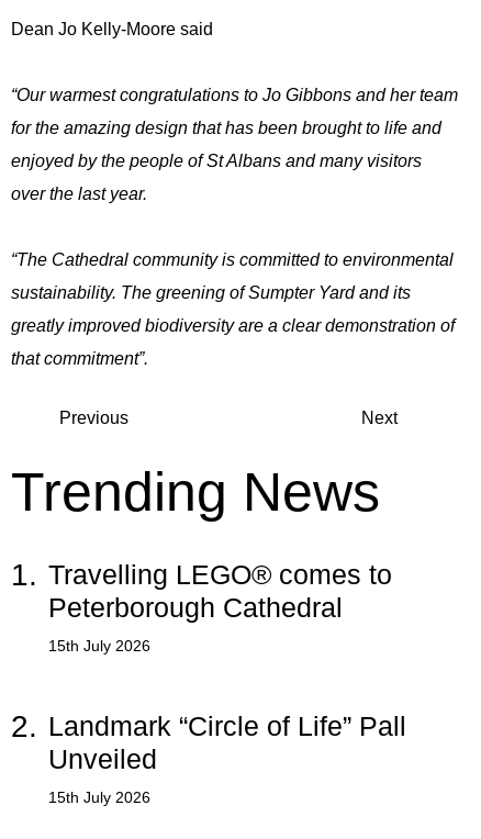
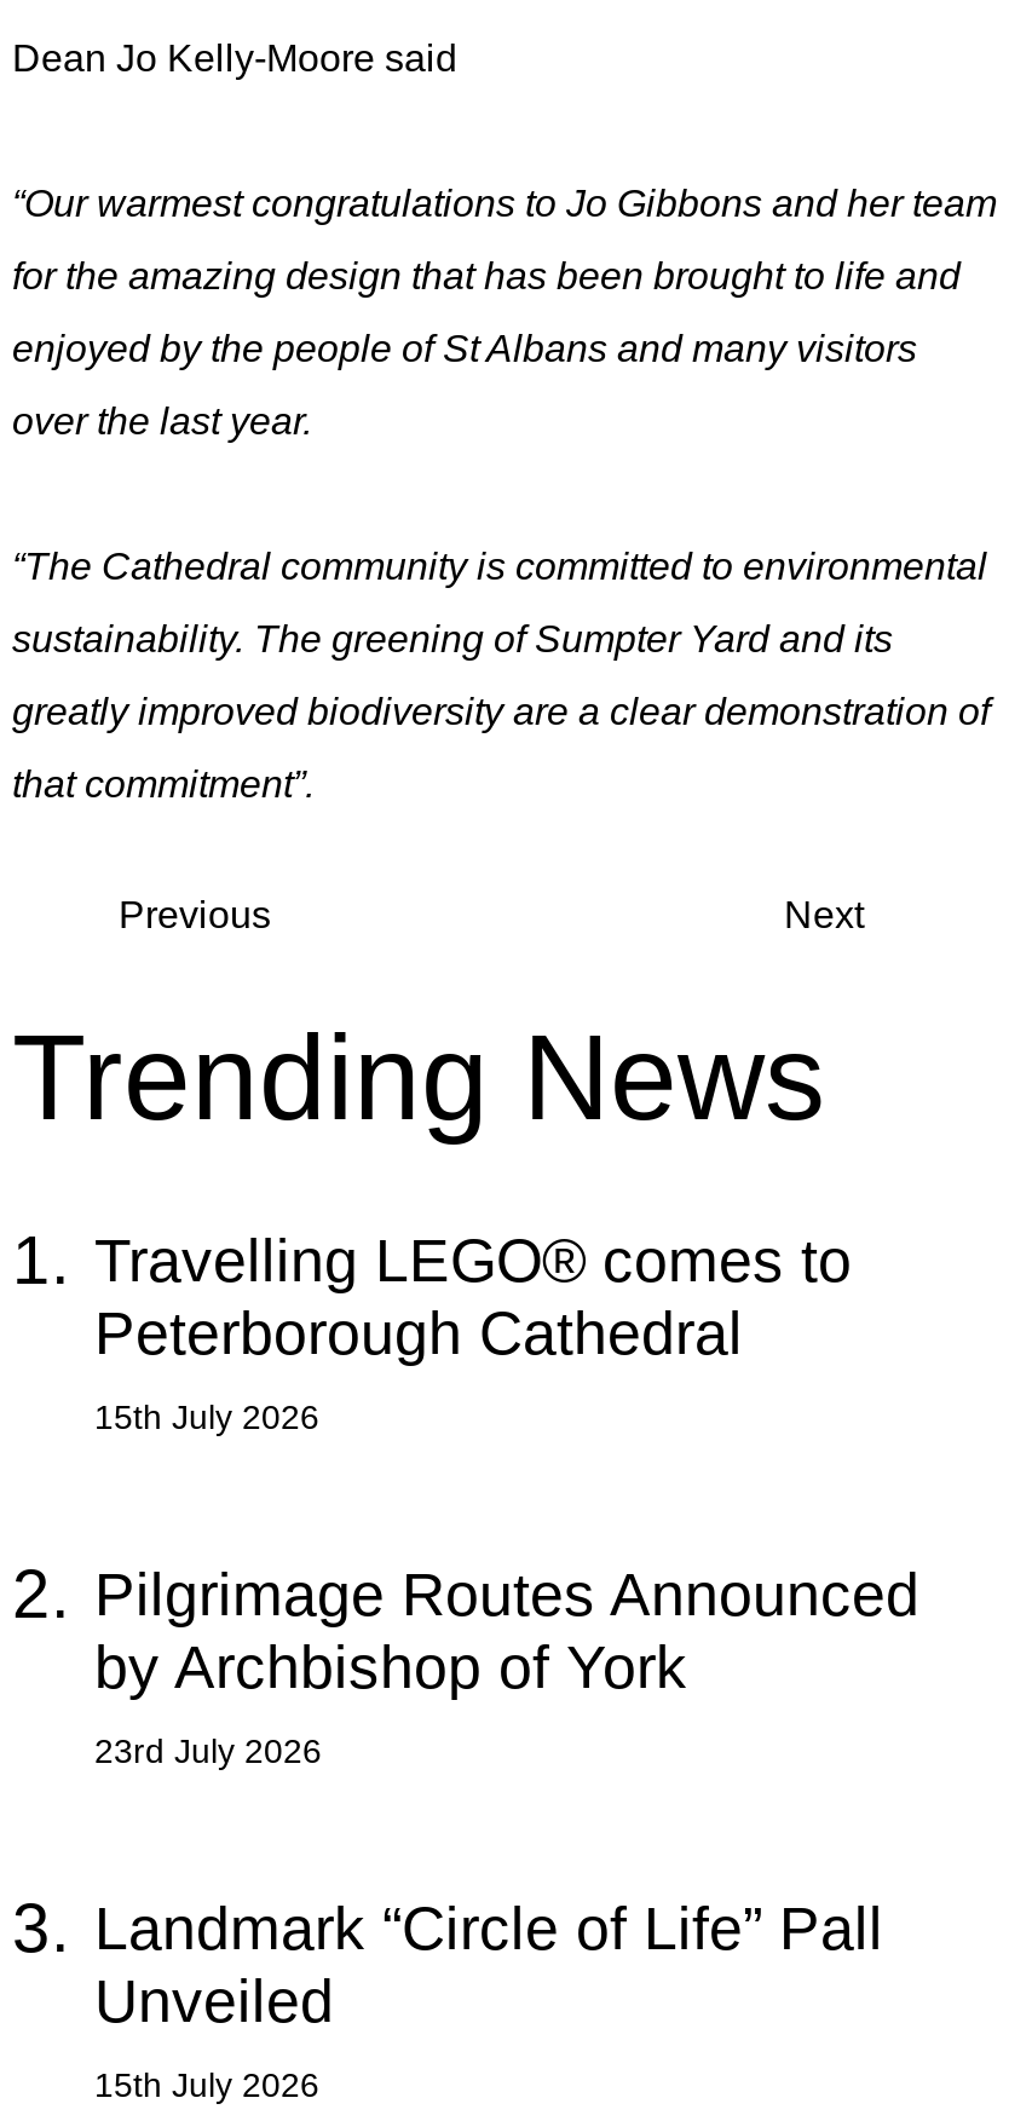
[11,710,406,744] 2. Landmark “Circle of Life” Pall -> [12,1558,919,1967] 2. Pilgrimage Routes Announced | by Archbishop of York | 23rd July 2026 | 3. Landmark “Circle of Life” Pall

